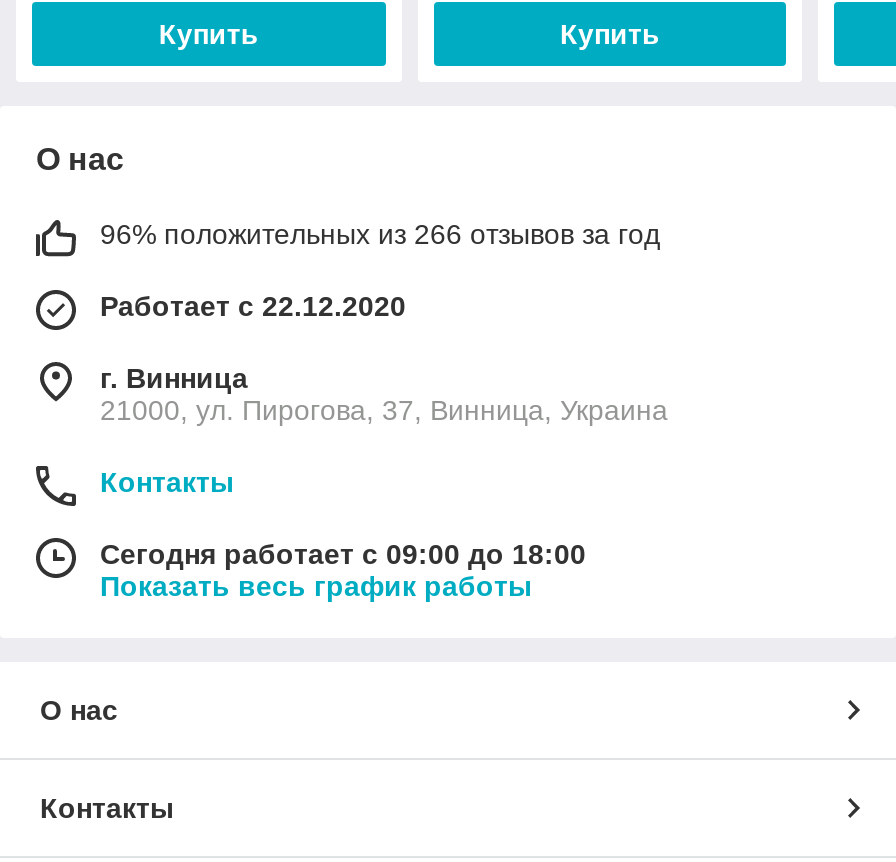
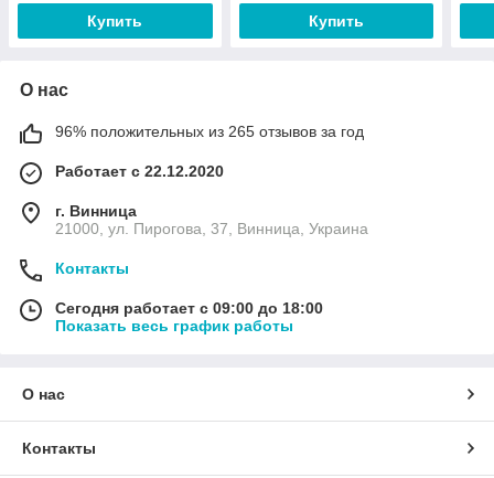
[100,218,660,250] 96% положительных из 266 отзывов за год -> [55,122,364,140] 96% положительных из 265 отзывов за год

